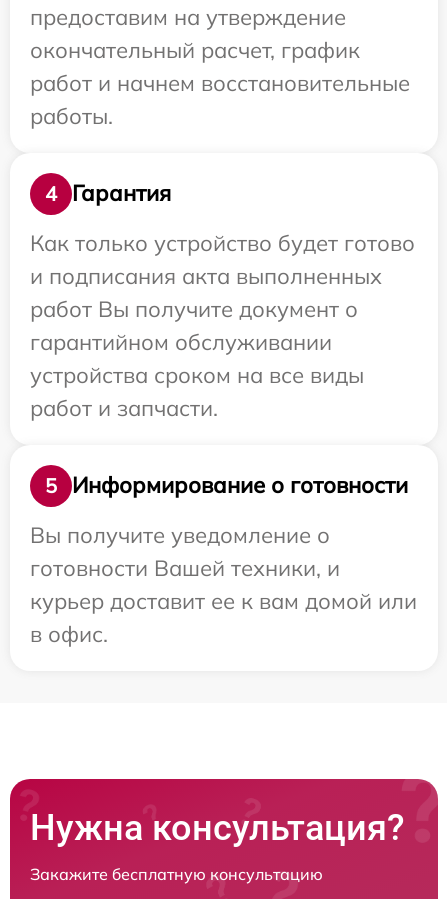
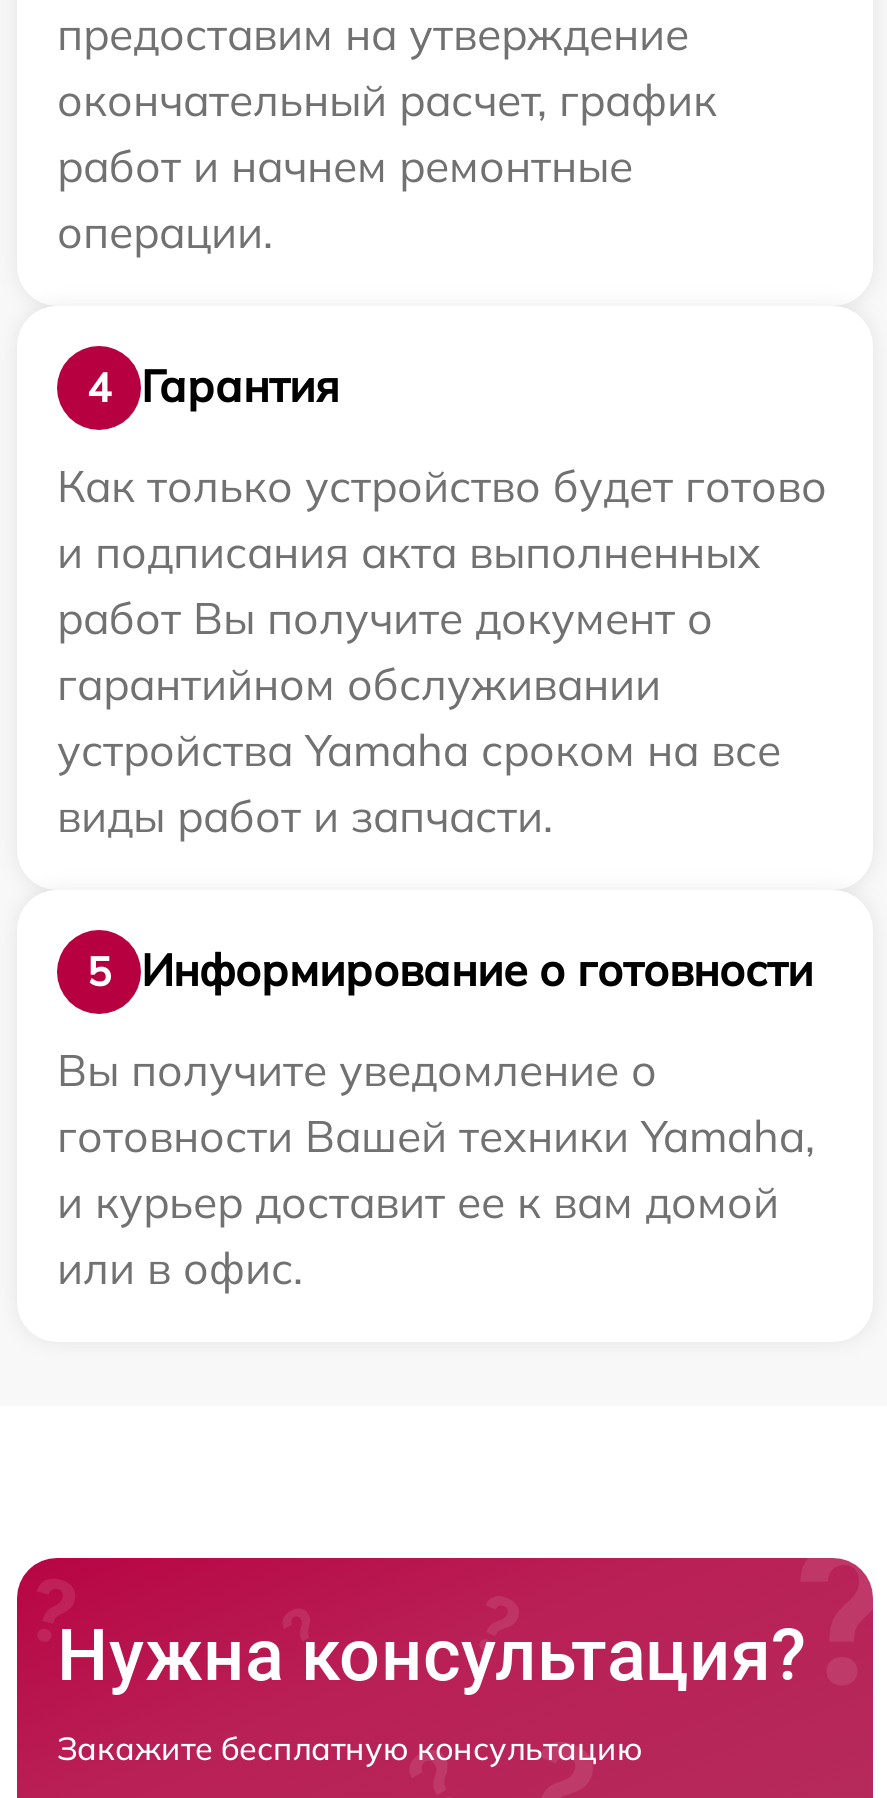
[30,69,410,130] работ и начнем восстановительные | работы. -> [57,138,633,260] работ и начнем ремонтные | операции.
[30,361,364,422] устройства сроком на все виды | работ и запчасти. -> [57,722,781,844] устройства Yamaha сроком на все | виды работ и запчасти.
[30,554,417,648] готовности Вашей техники, и | курьер доставит ее к вам домой или | в офис. -> [57,1108,815,1296] готовности Вашей техники Yamaha, | и курьер доставит ее к вам домой | или в офис.

